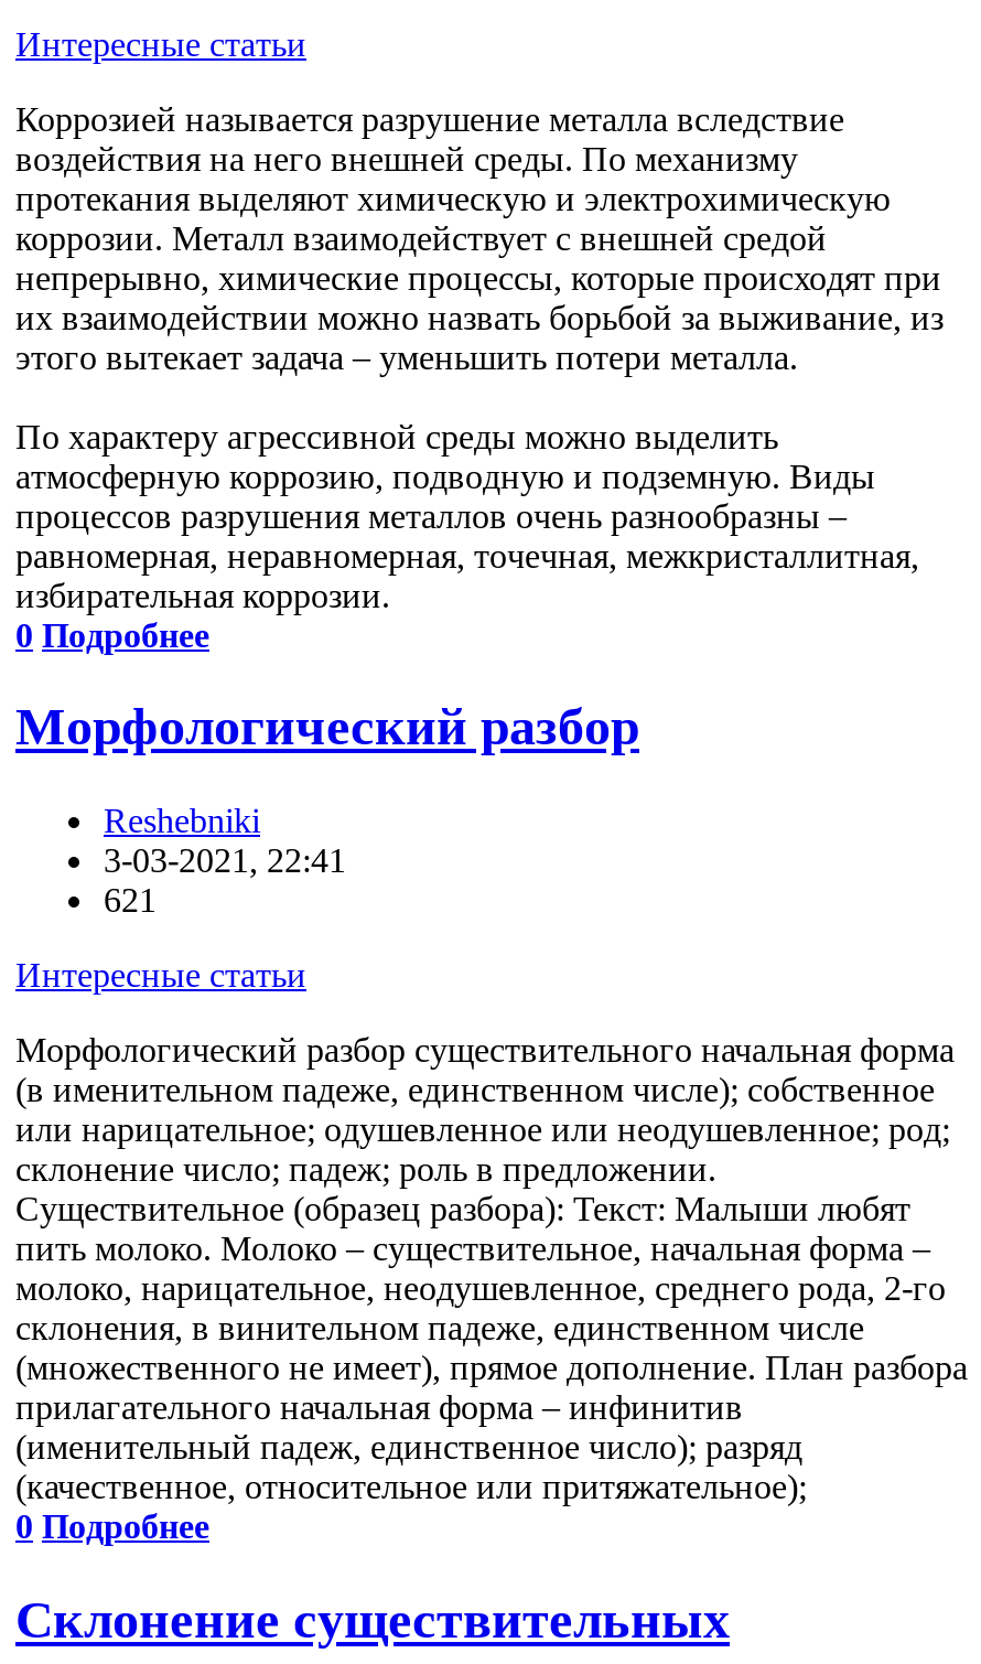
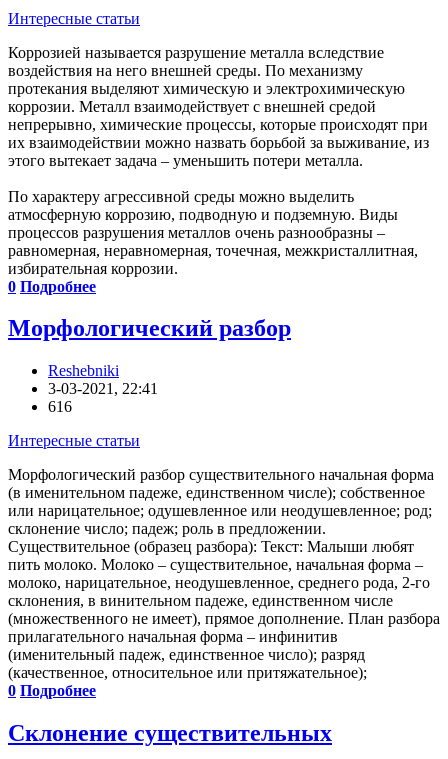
[104,882,157,919] 621 -> [48,398,72,415] 616

